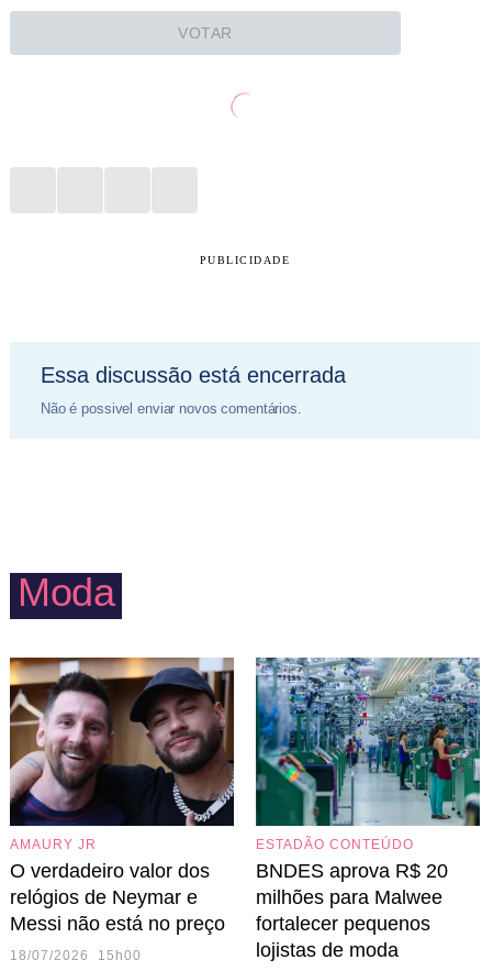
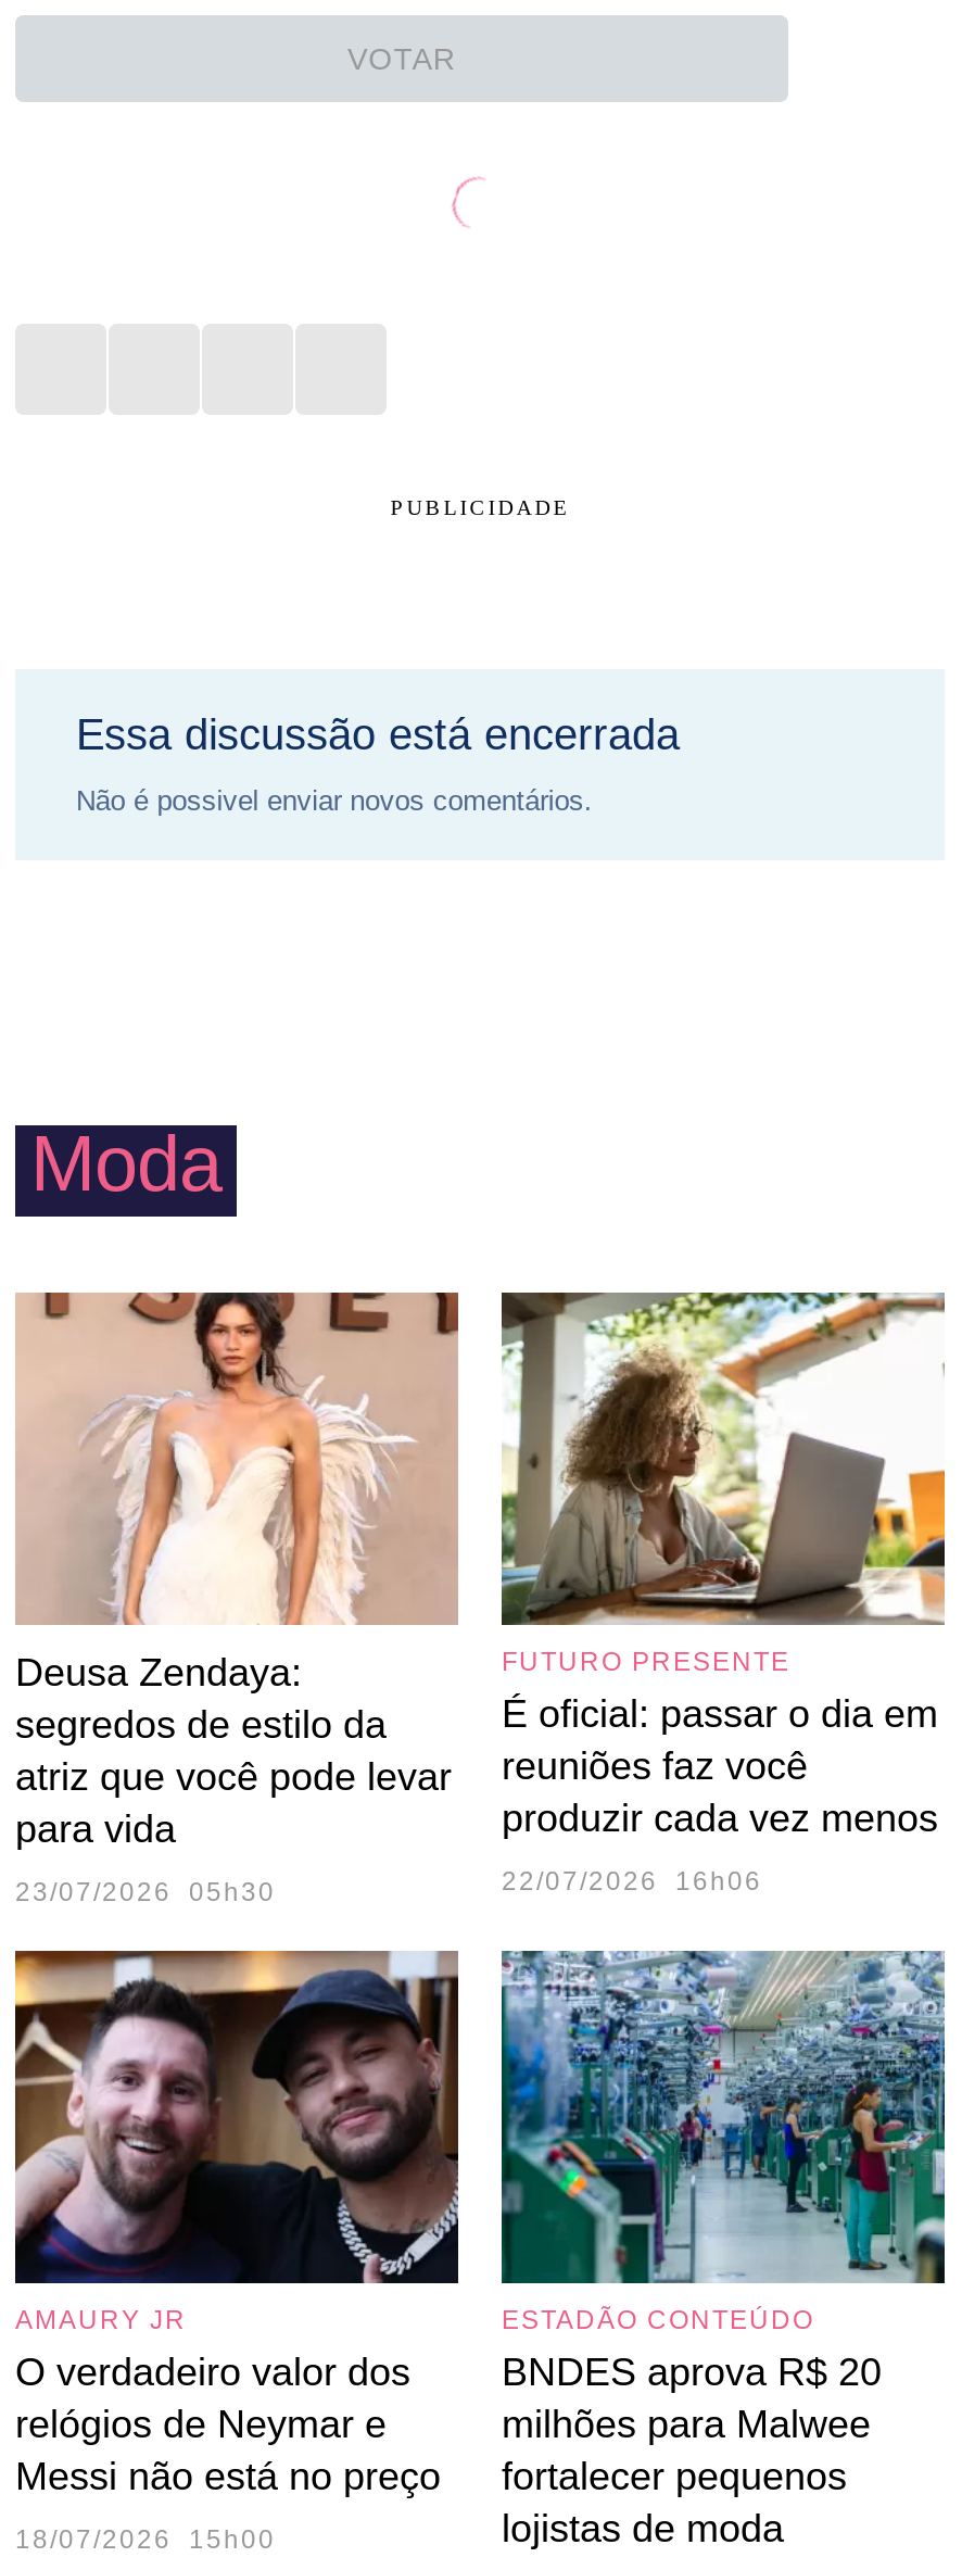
none -> [15,1290,460,1907] [image] | Deusa Zendaya: | segredos de estilo da | atriz que você pode levar | para vida | 23/07/2026 05h30
none -> [499,1290,947,1897] [image] | FUTURO PRESENTE | É oficial: passar o dia em | reuniões faz você | produzir cada vez menos | 22/07/2026 16h06

